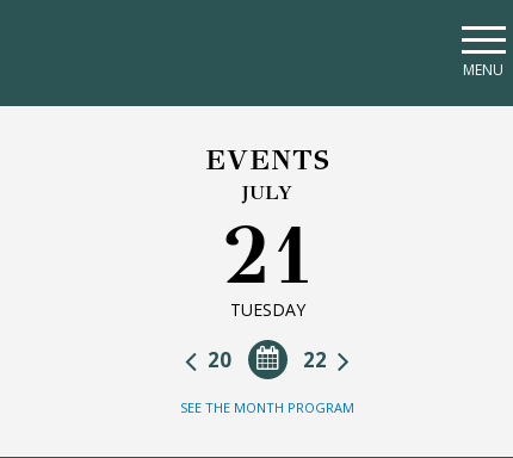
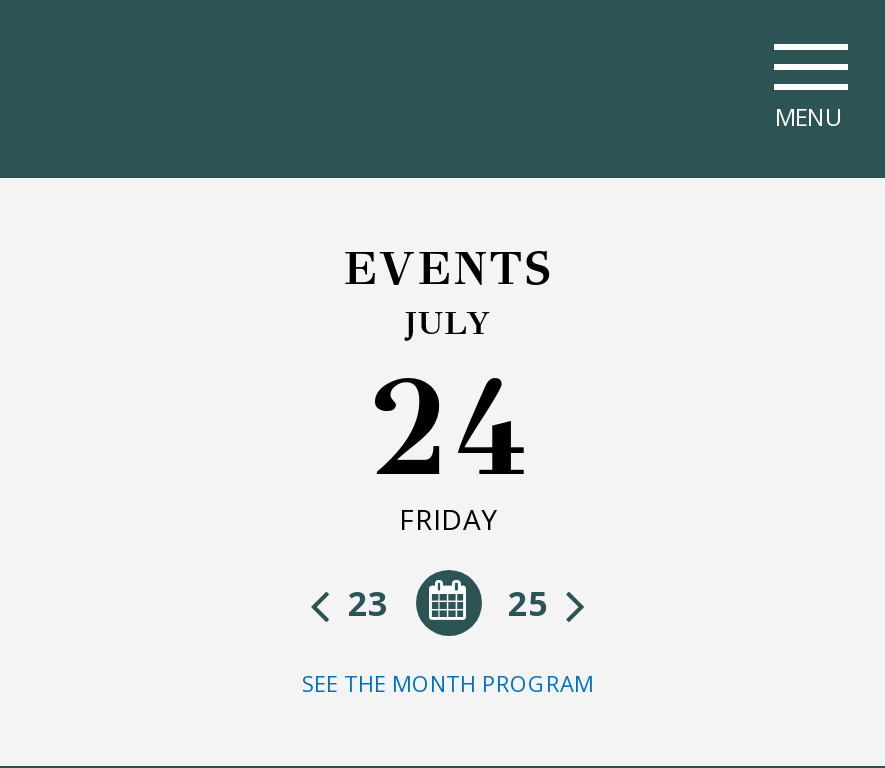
[221,206,314,321] 21 | TUESDAY -> [366,346,530,538] 24 | FRIDAY
[203,346,332,373] 22 | 20 -> [340,580,556,626] 25 | 23

